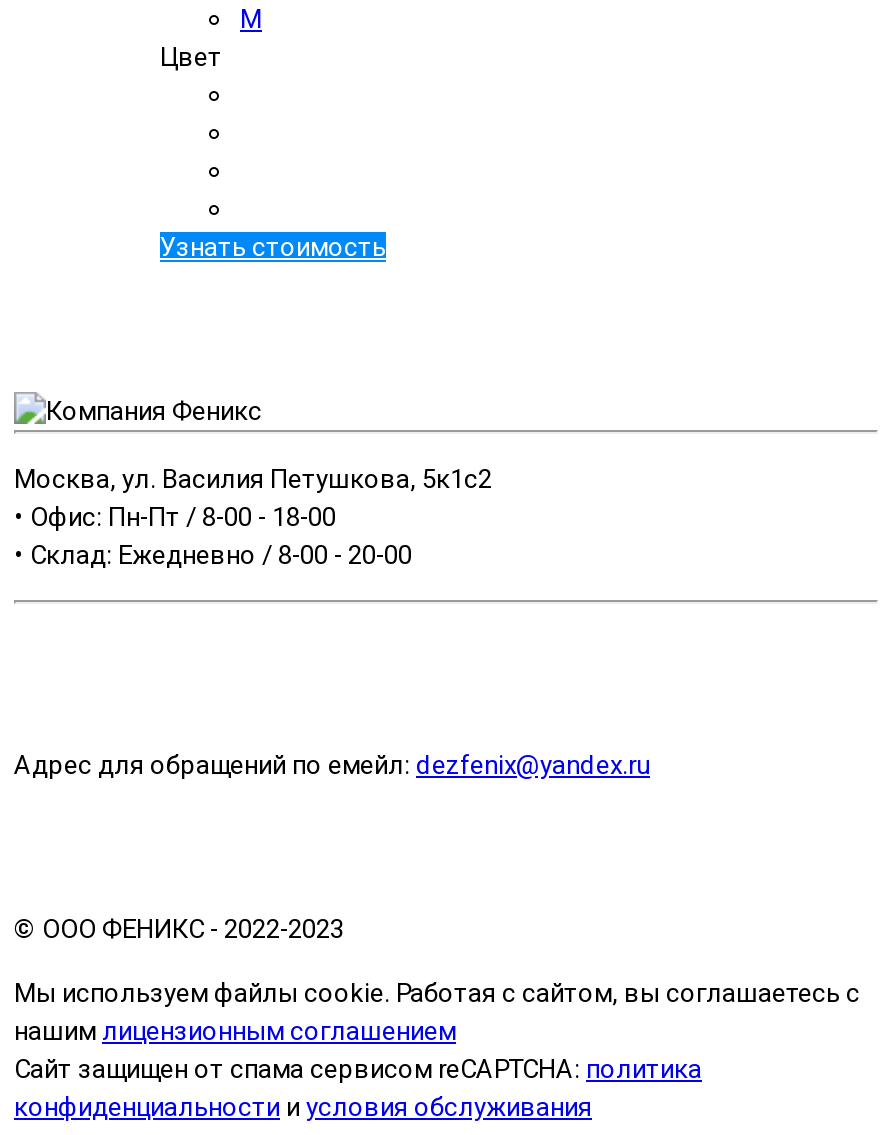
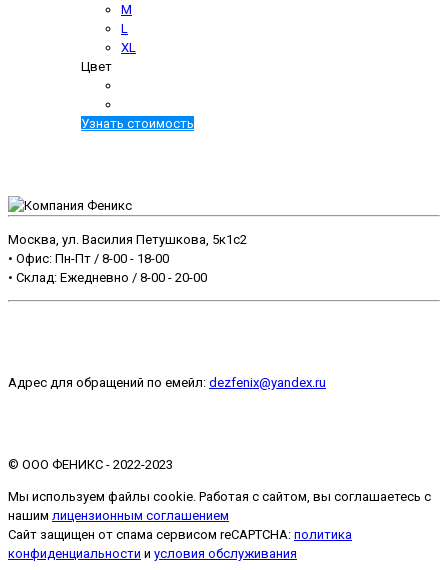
moved [160,43,222,73] -> [81,59,112,74]: Цвет
none -> [121,21,136,55] L | XL

